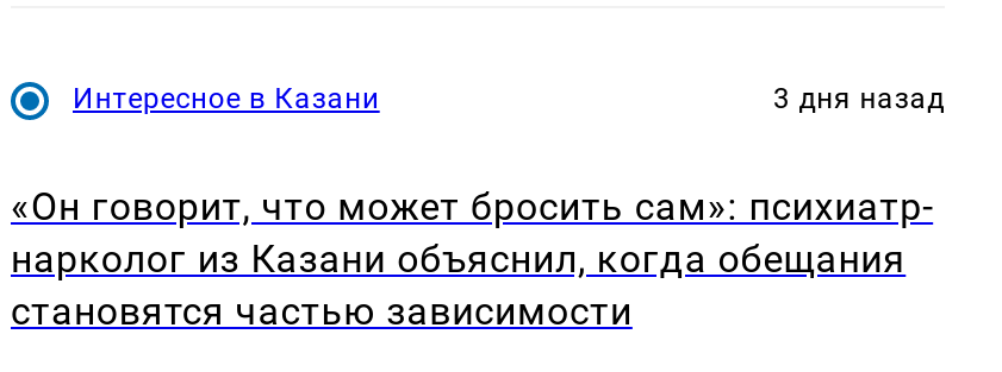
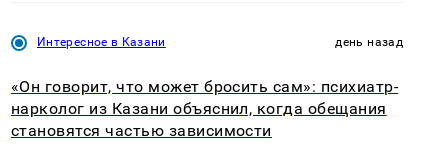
[773,83,945,116] 3 дня назад -> [335,35,403,49] день назад

